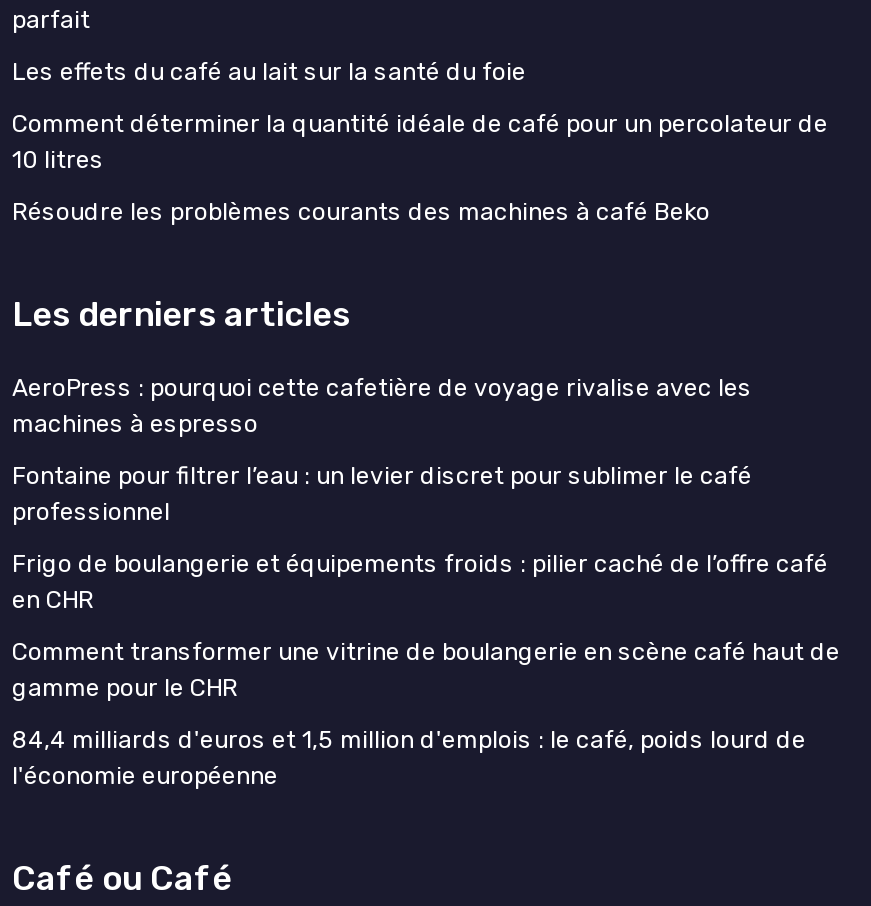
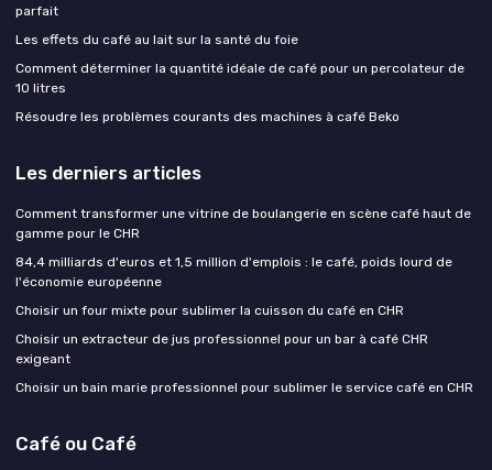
[12,373,828,613] AeroPress : pourquoi cette cafetière de voyage rivalise avec les | machines à espresso | Fontaine pour filtrer l’eau : un levier discret pour sublimer le café | professionnel | Frigo de boulangerie et équipements froids : pilier caché de l’offre café | en CHR -> none
moved [12,637,840,789] -> [15,205,471,289]: Comment transformer une vitrine de boulangerie en scène café haut de | gamme pour le CHR | 84,4 milliards d'euros et 1,5 million d'emplois : le café, poids lourd de | l'économie européenne
none -> [15,302,473,395] Choisir un four mixte pour sublimer la cuisson du café en CHR | Choisir un extracteur de jus professionnel pour un bar à café CHR | exigeant | Choisir un bain marie professionnel pour sublimer le service café en CHR

